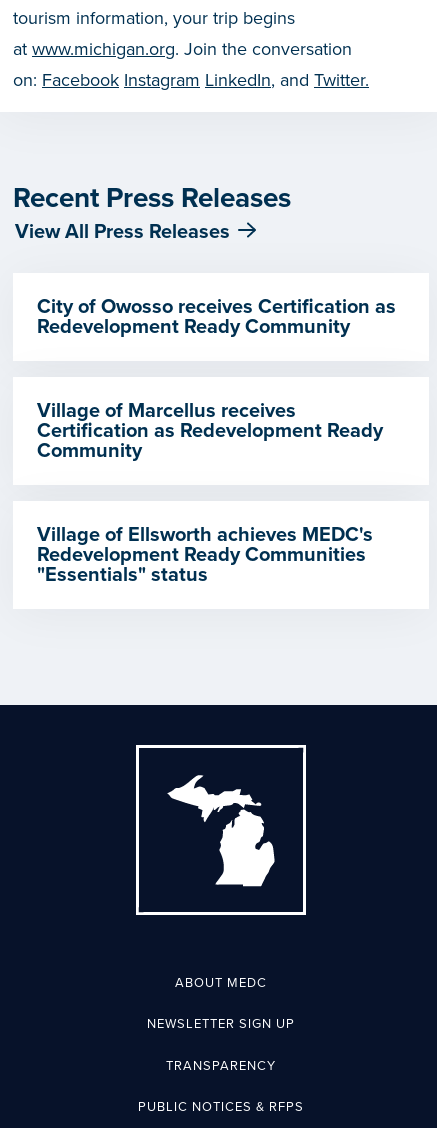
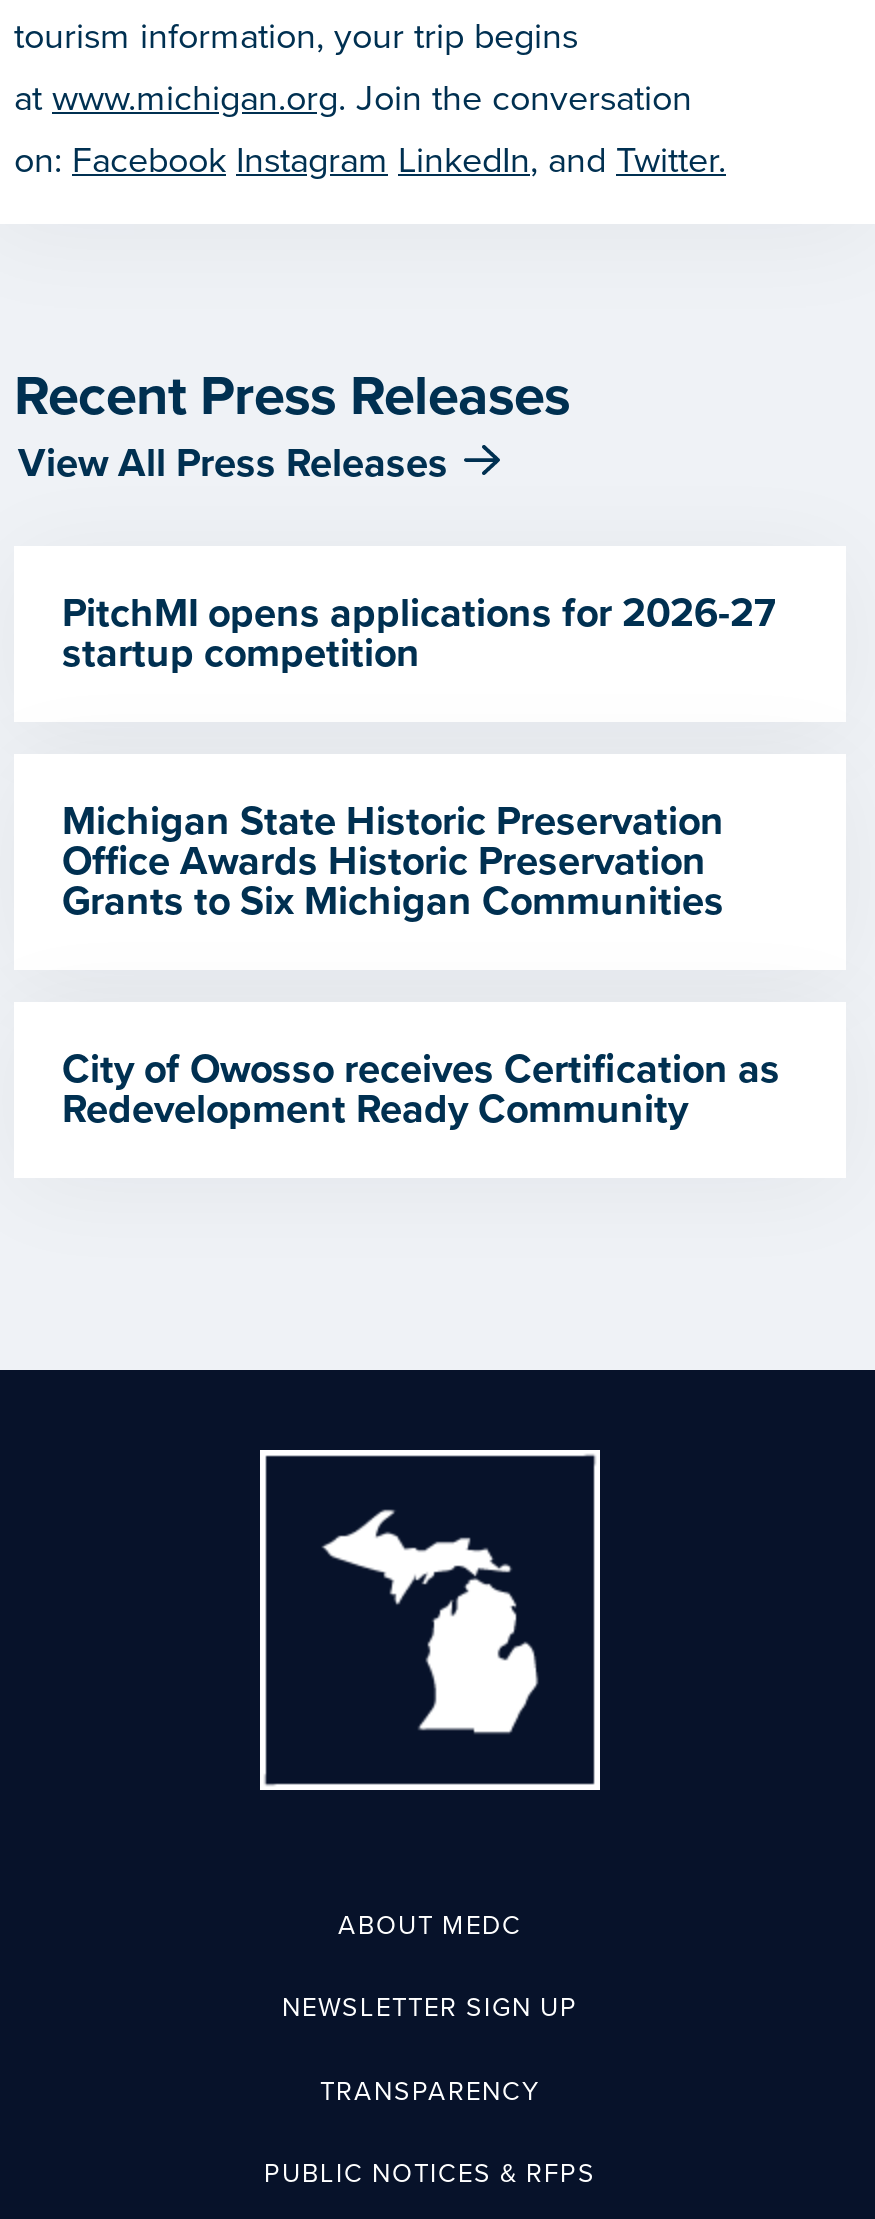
none -> [62,589,776,925] PitchMI opens applications for 2026-27 | startup competition | Michigan State Historic Preservation | Office Awards Historic Preservation | Grants to Six Michigan Communities
moved [37,295,396,339] -> [62,1045,780,1133]: City of Owosso receives Certification as | Redevelopment Ready Community
[37,399,383,587] Village of Marcellus receives | Certification as Redevelopment Ready | Community | Village of Ellsworth achieves MEDC's | Redevelopment Ready Communities | "Essentials" status -> none

